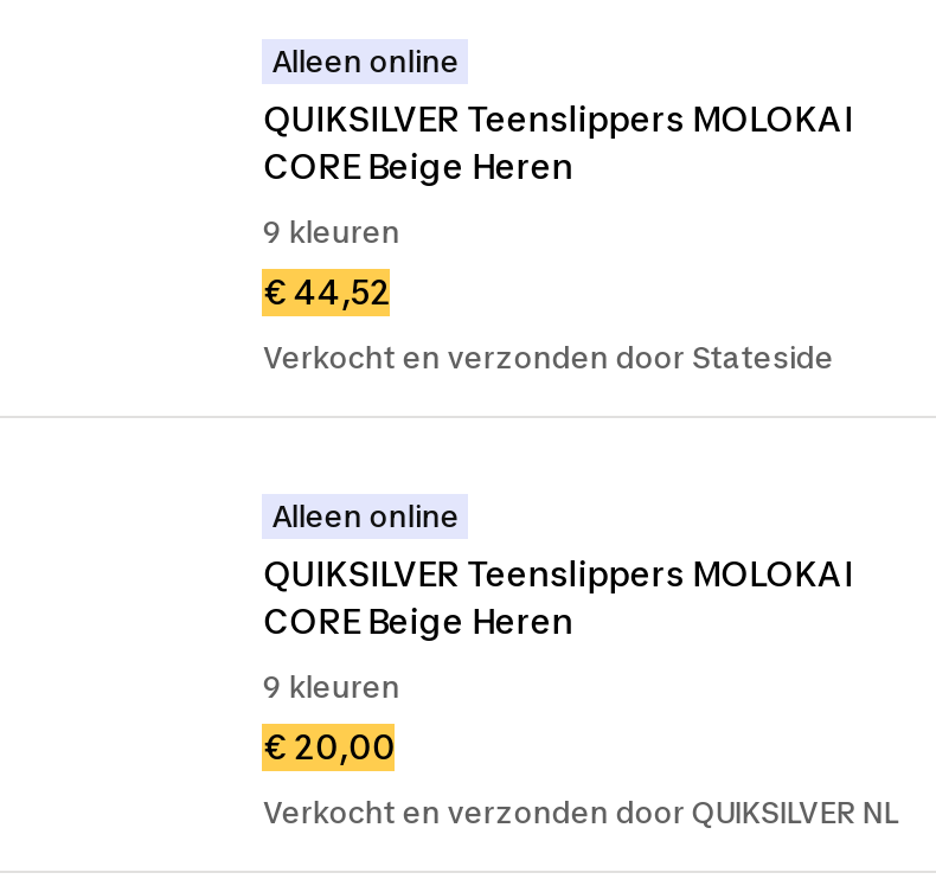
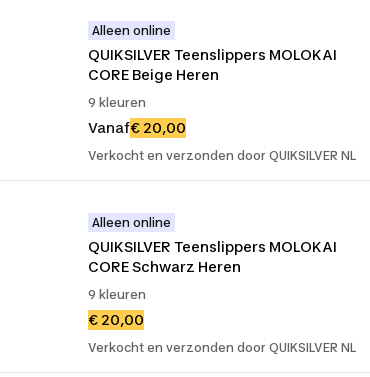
[263,271,391,312] € 44,52 -> [88,119,186,136] Vanaf€ 20,00
[263,340,834,376] Verkocht en verzonden door Stateside -> [88,148,356,163] Verkocht en verzonden door QUIKSILVER NL
[263,601,573,641] CORE Beige Heren -> [88,258,241,275] CORE Schwarz Heren

